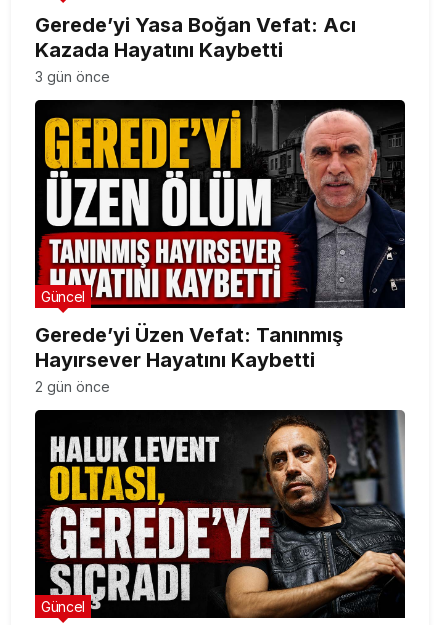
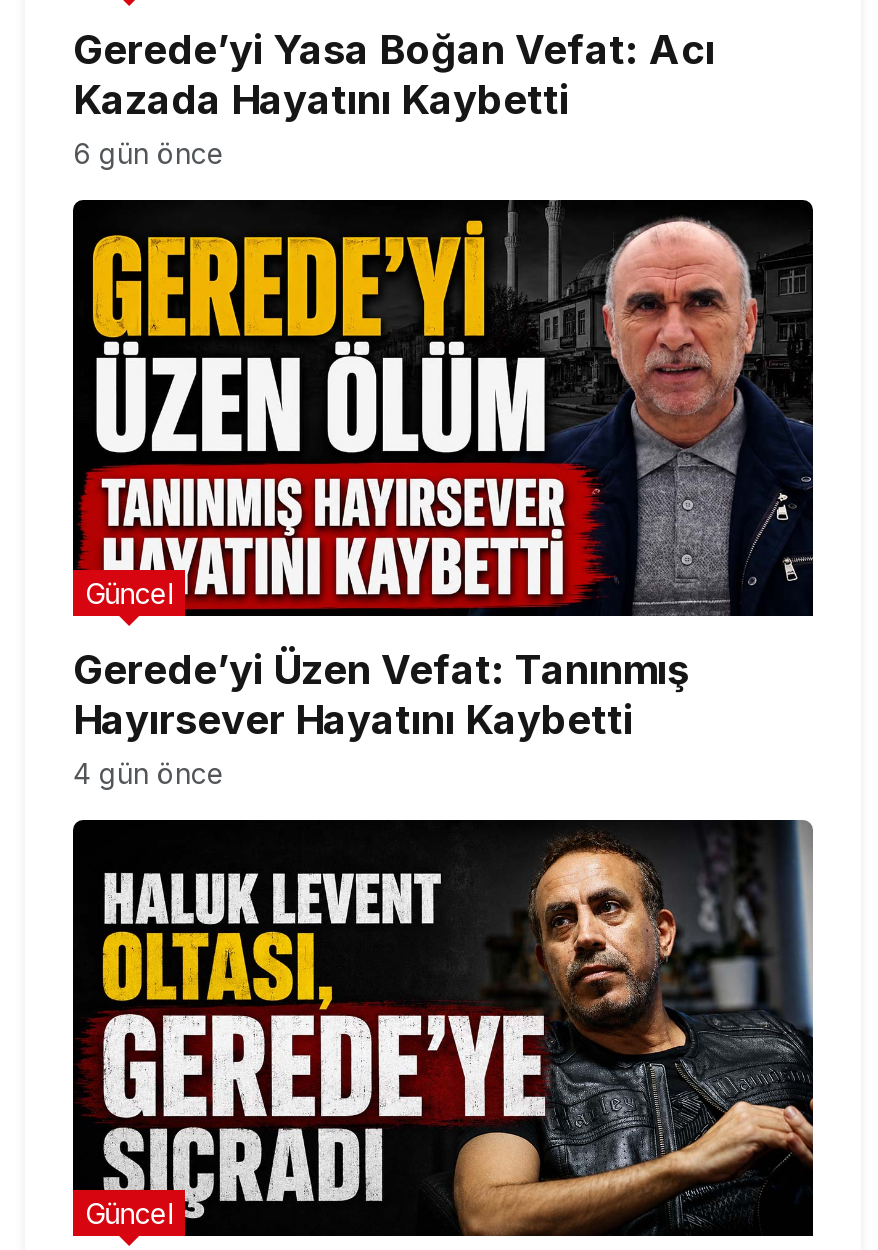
[35,68,110,85] 3 gün önce -> [73,136,225,170] 6 gün önce
[35,378,110,395] 2 gün önce -> [73,756,225,790] 4 gün önce

